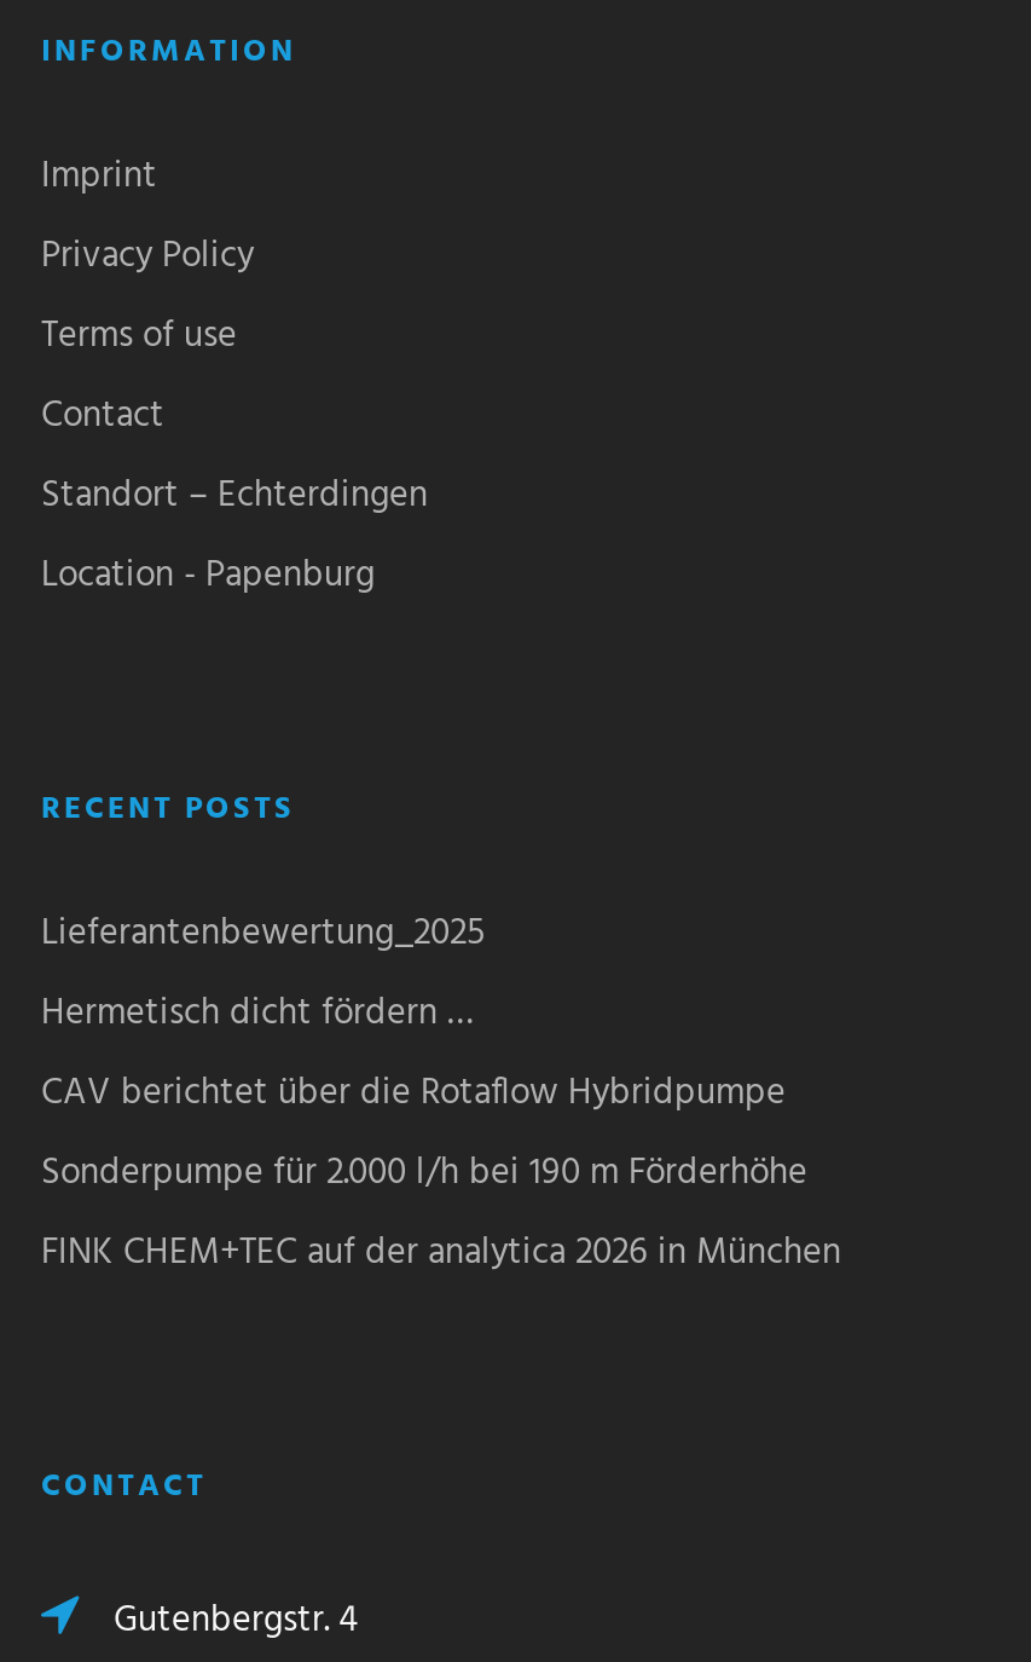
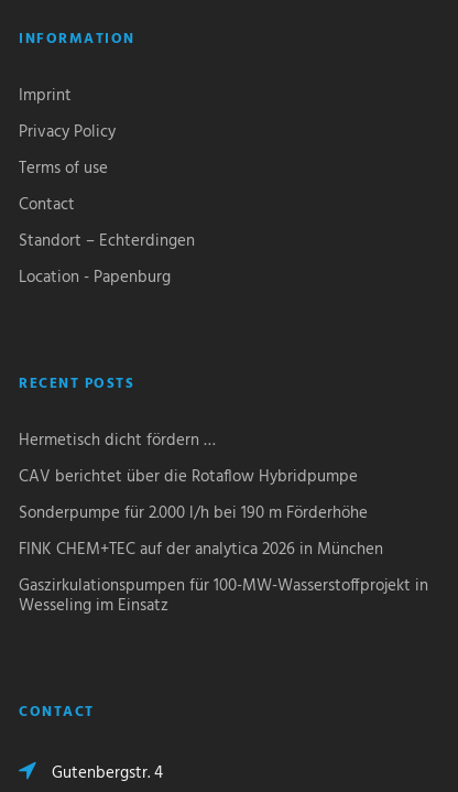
[41,904,486,962] Lieferantenbewertung_2025 -> none
moved [41,984,841,1281] -> [19,427,383,562]: Hermetisch dicht fördern … | CAV berichtet über die Rotaflow Hybridpumpe | Sonderpumpe für 2.000 l/h bei 190 m Förderhöhe | FINK CHEM+TEC auf der analytica 2026 in München
none -> [19,572,428,619] Gaszirkulationspumpen für 100-MW-Wasserstoffprojekt in | Wesseling im Einsatz

